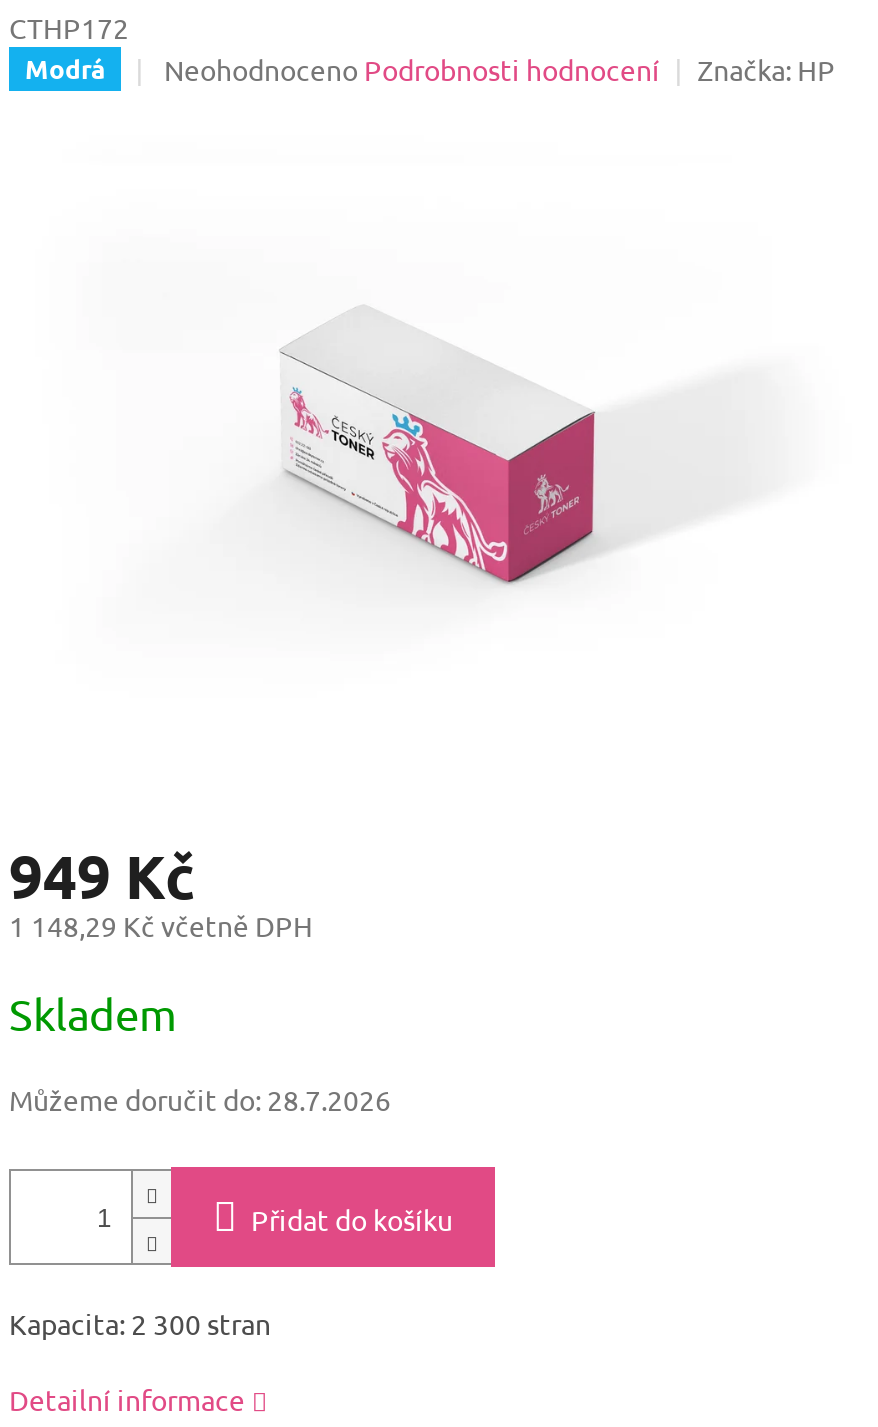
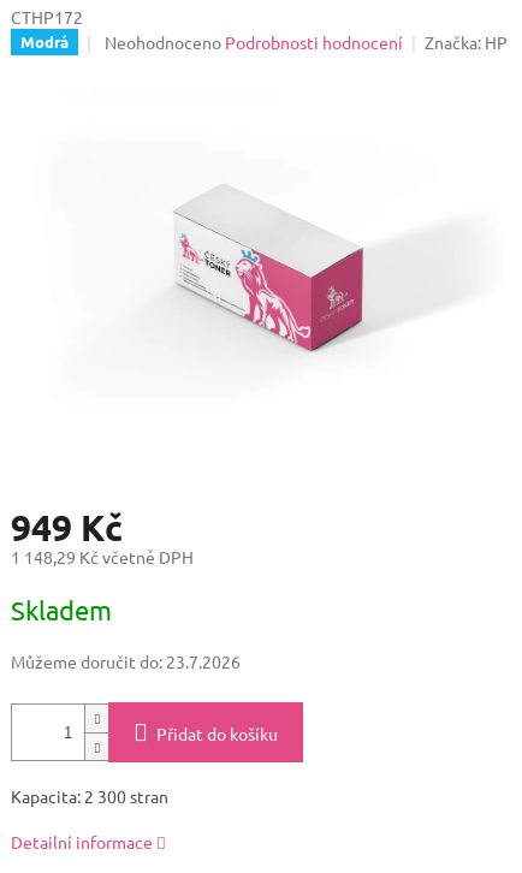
[9,1082,391,1118] Můžeme doručit do: 28.7.2026 -> [11,651,241,673] Můžeme doručit do: 23.7.2026

